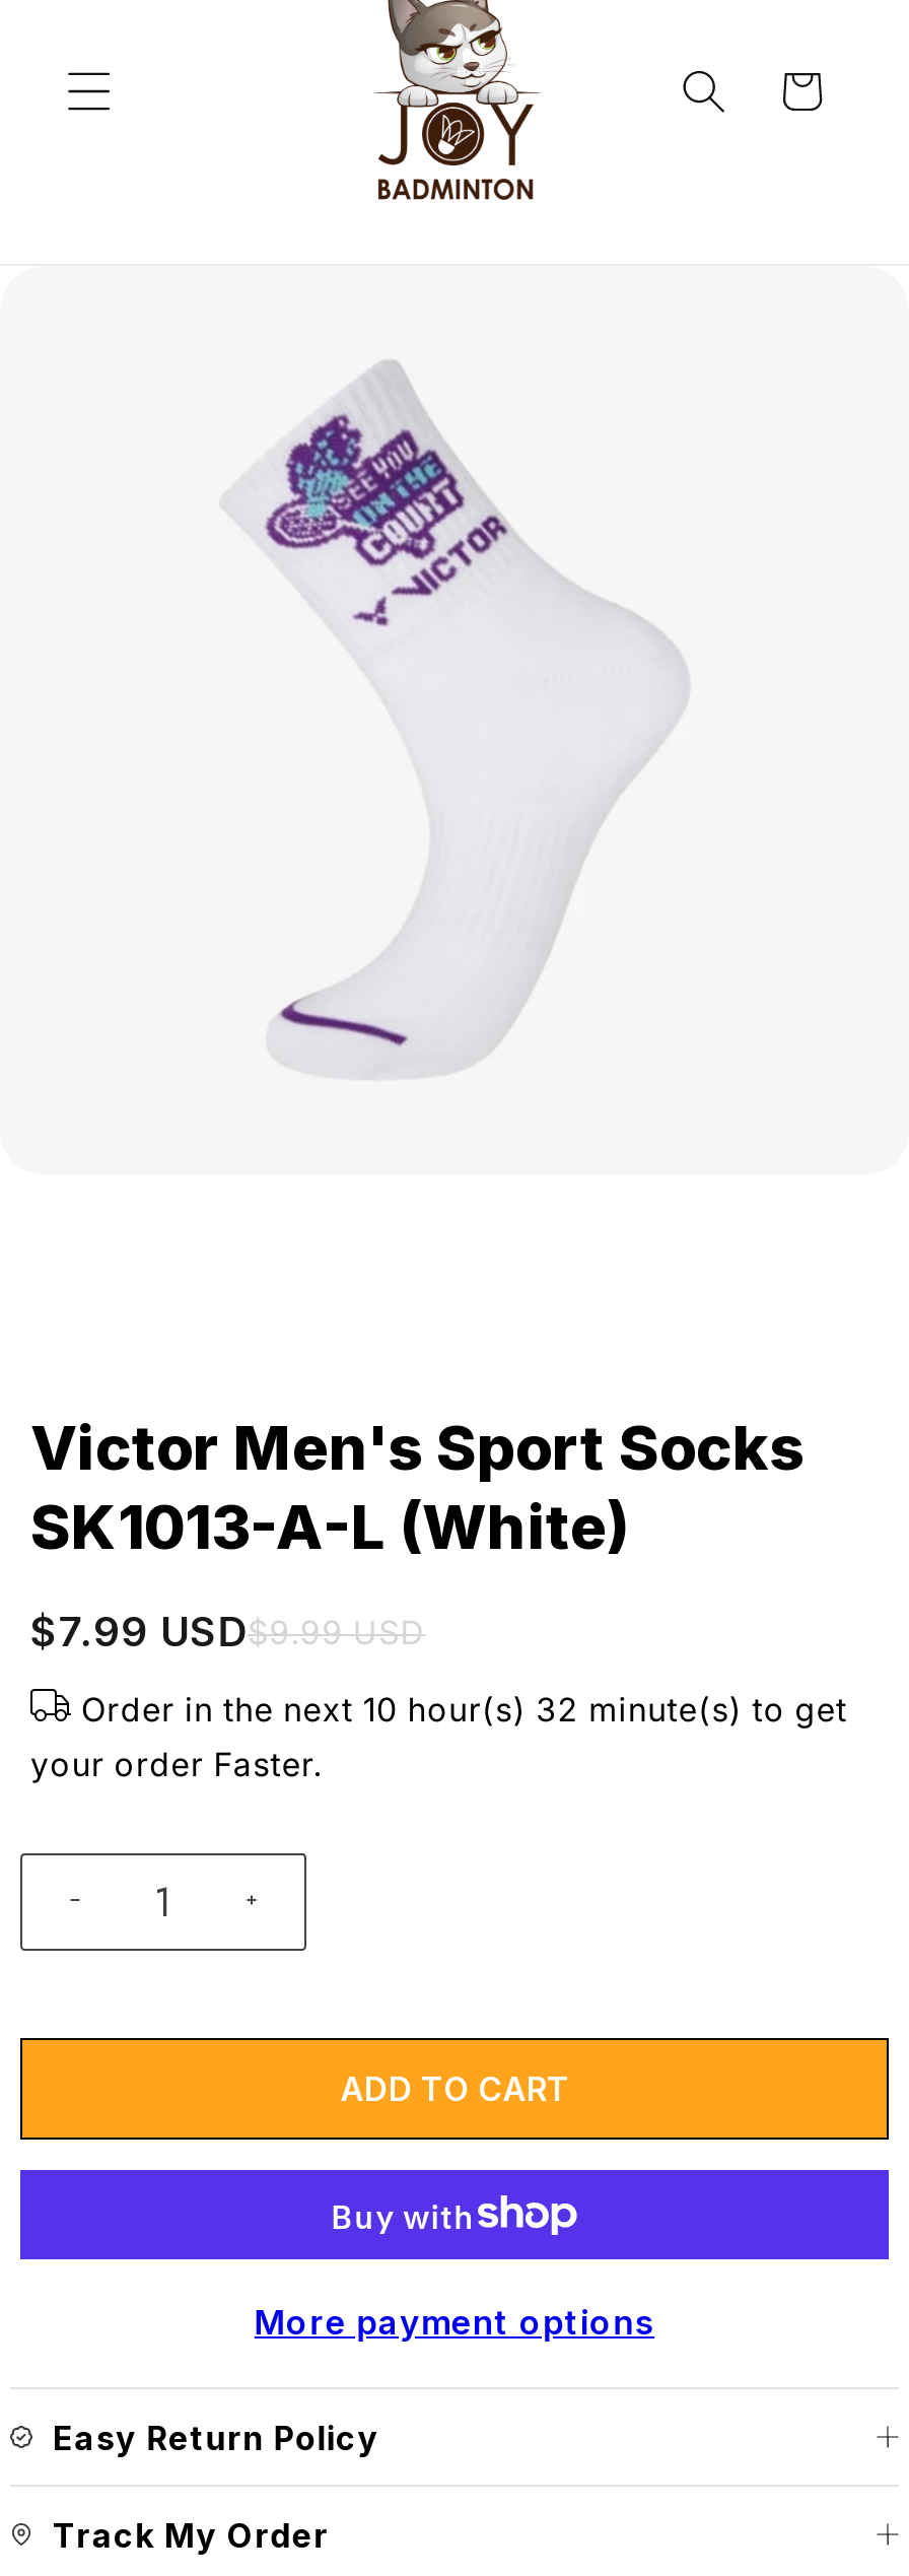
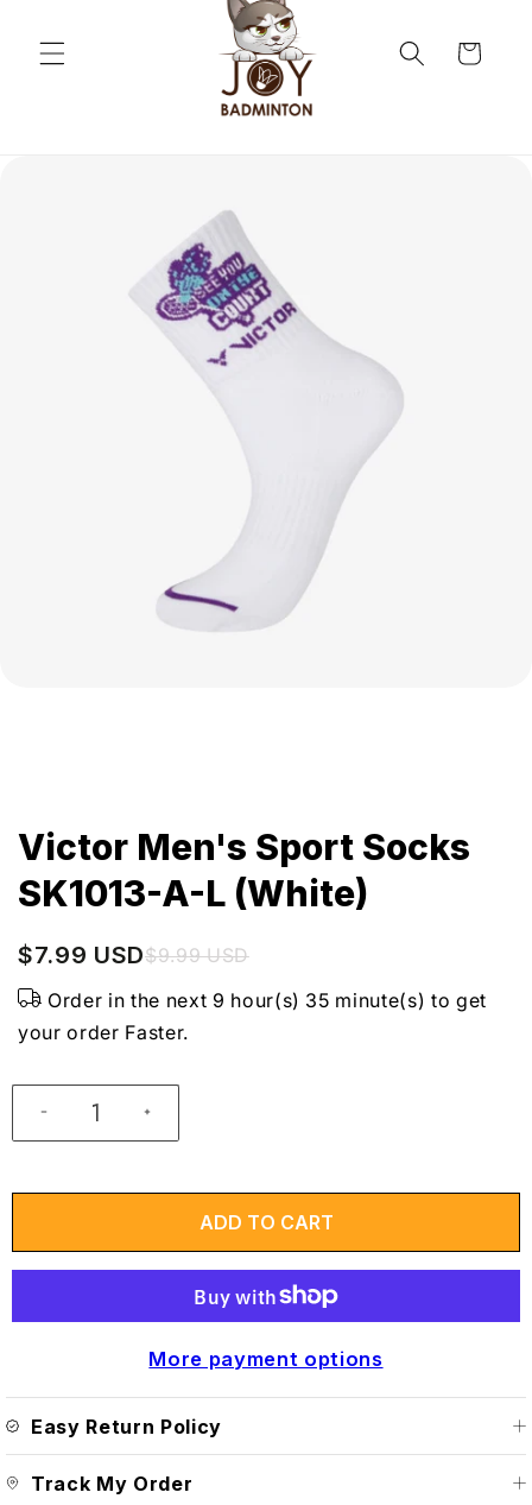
[81,1689,848,1730] Order in the next 10 hour(s) 32 minute(s) to get -> [47,989,487,1012] Order in the next 9 hour(s) 35 minute(s) to get

